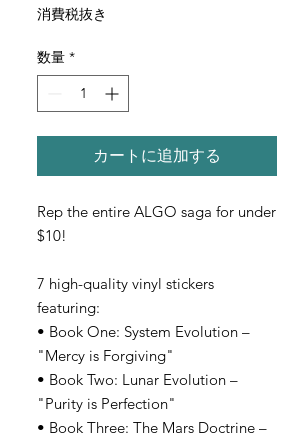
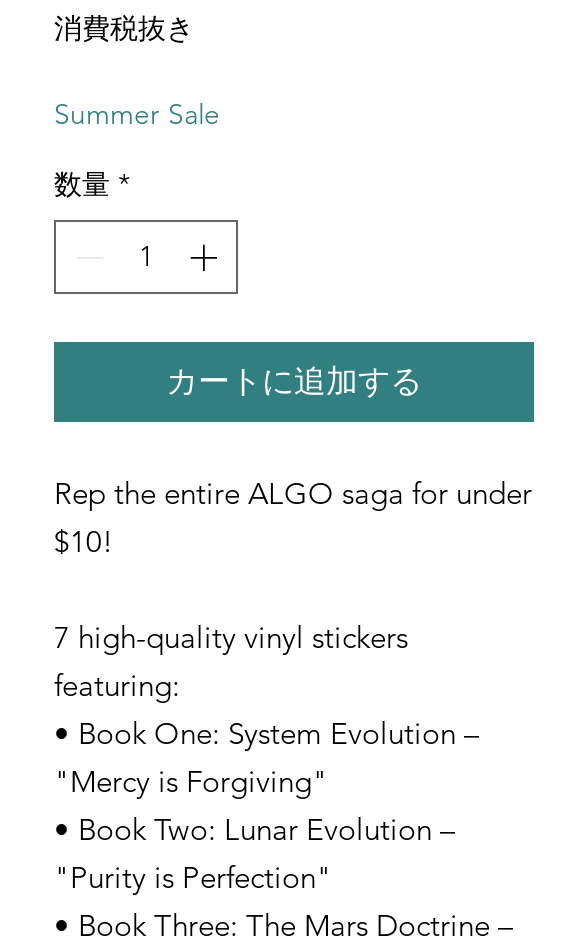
none -> [54,97,220,133] Summer Sale

